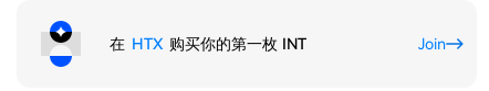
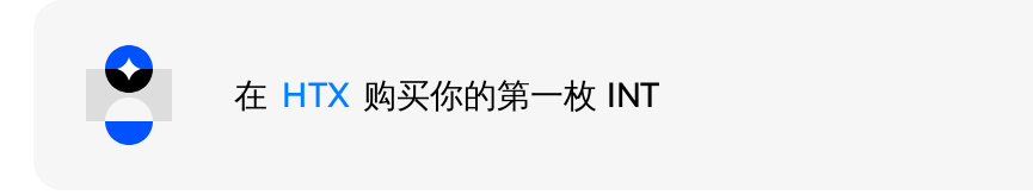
[418,35,446,53] Join -> none

